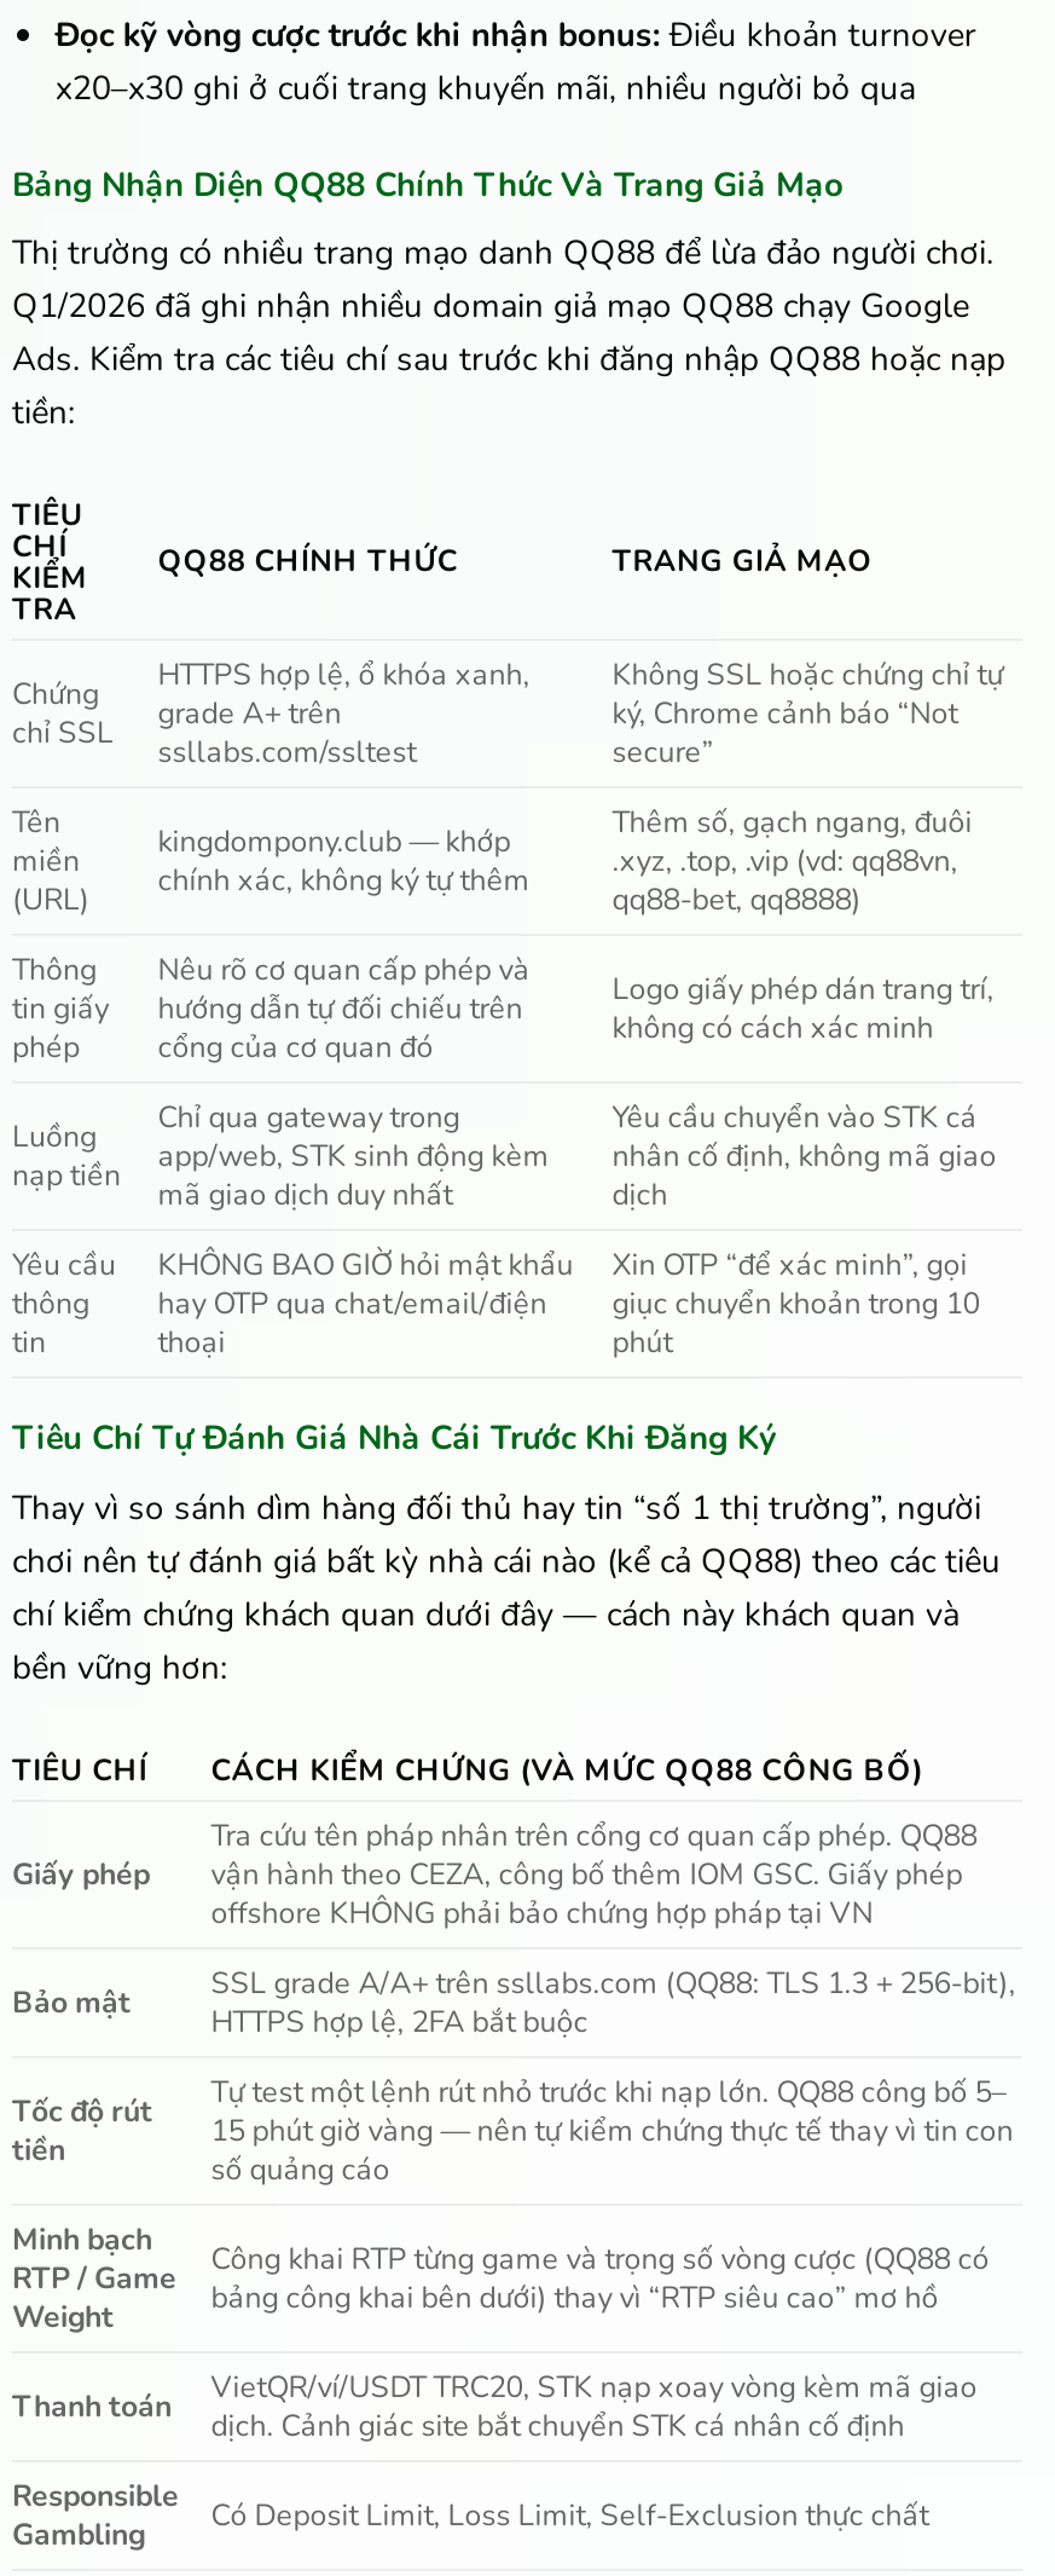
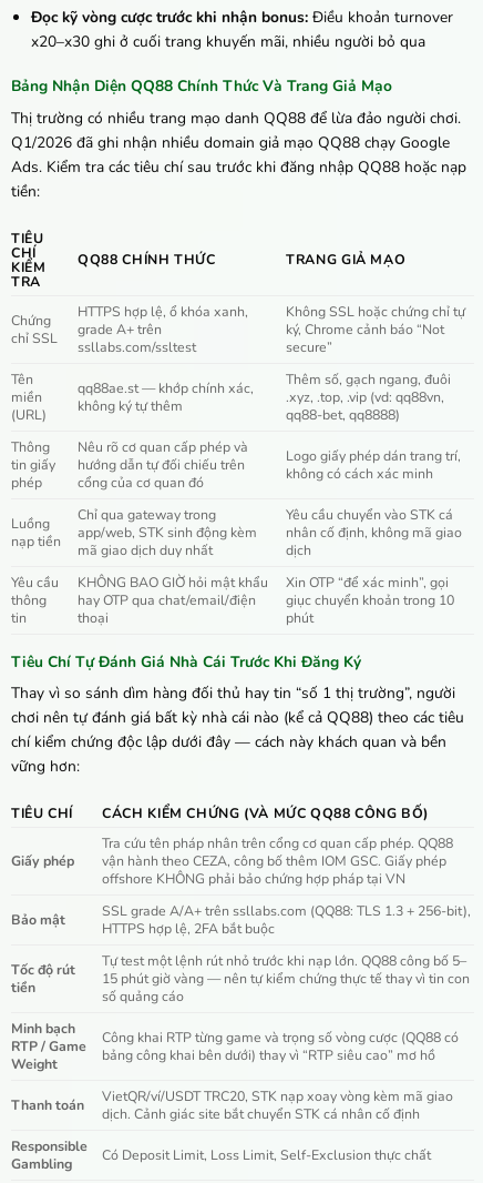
[158,821,530,901] kingdompony.club — khớp | chính xác, không ký tự thêm -> [78,378,254,415] qq88ae.st — khớp chính xác, | không ký tự thêm
[12,1592,960,1691] chí kiểm chứng khách quan dưới đây — cách này khách quan và | bền vững hơn: -> [11,732,446,777] chí kiểm chứng độc lập dưới đây — cách này khách quan và bền | vững hơn:

